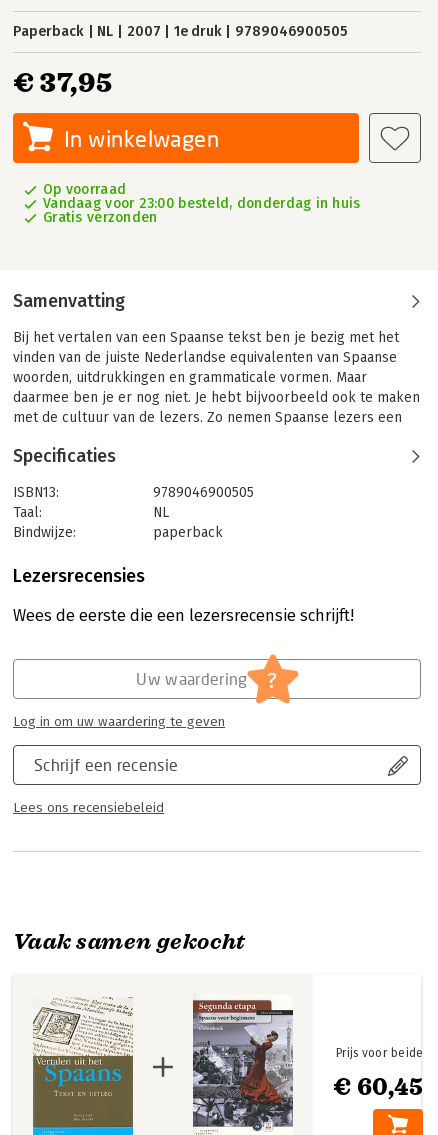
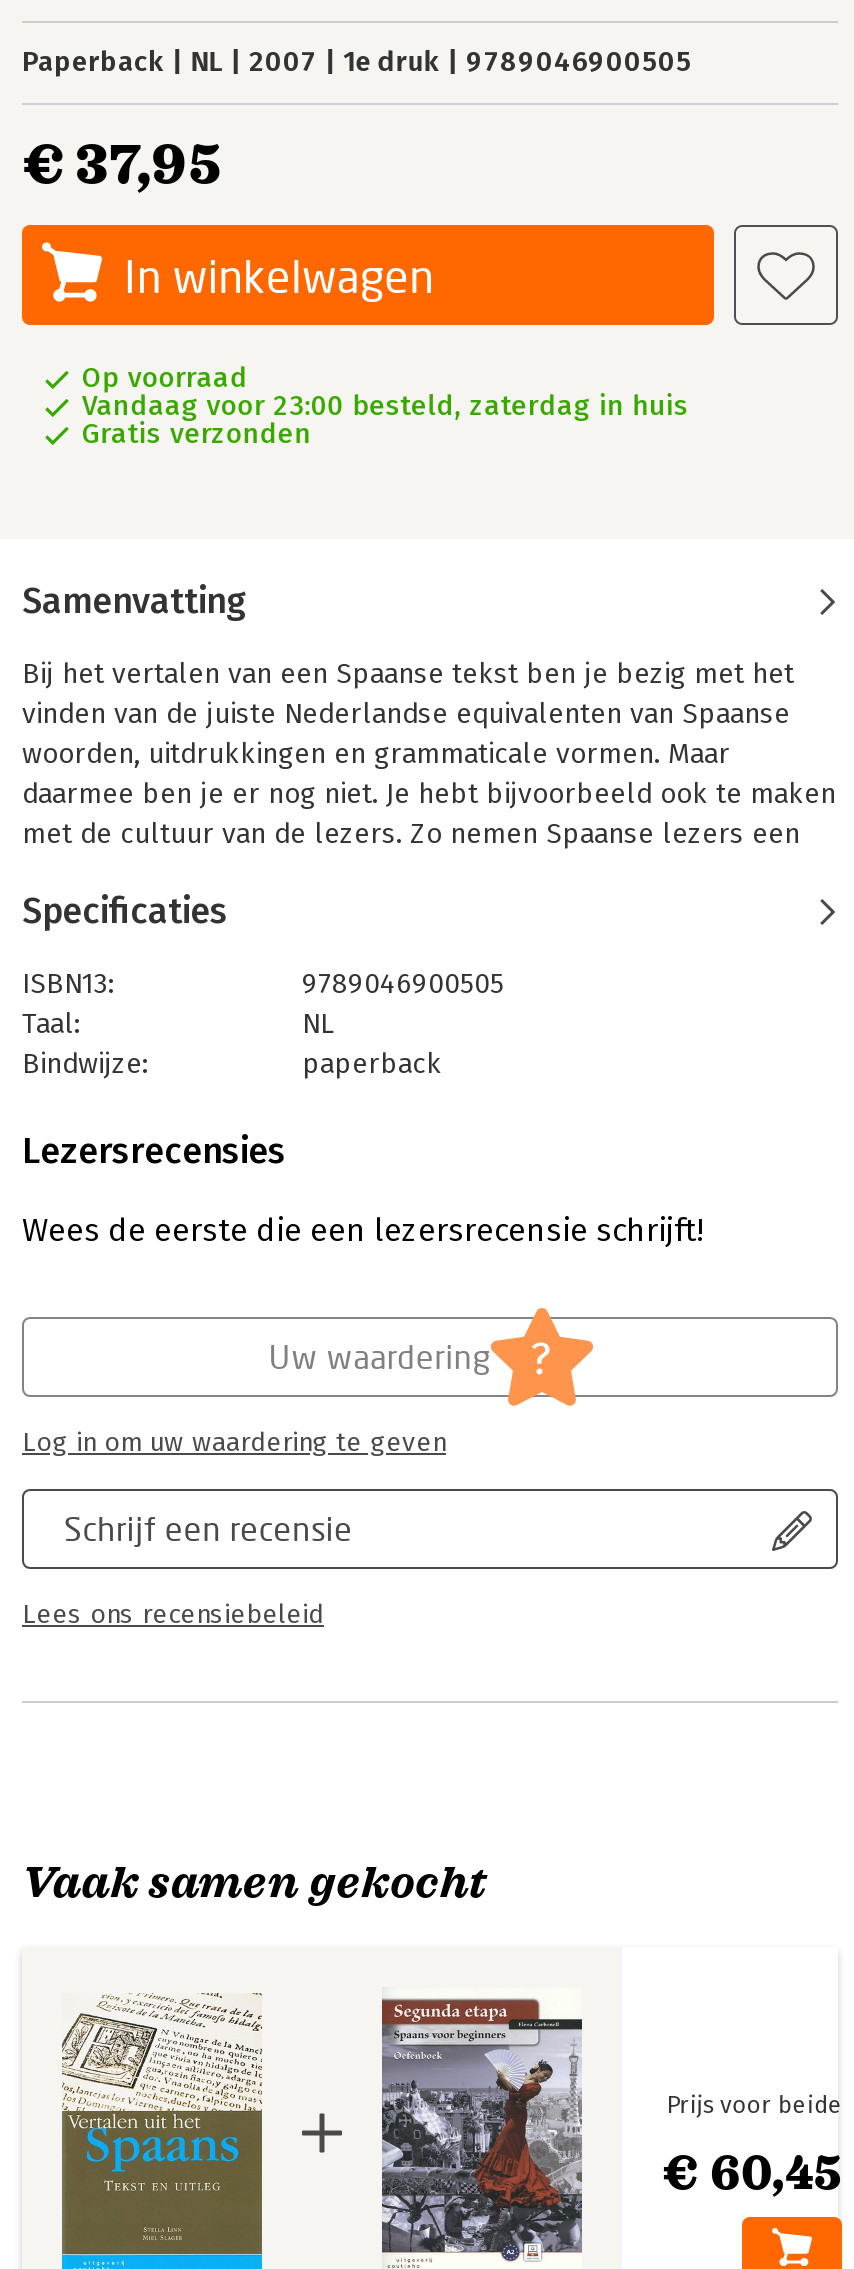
[43,195,361,212] Vandaag voor 23:00 besteld, donderdag in huis -> [82,389,689,423] Vandaag voor 23:00 besteld, zaterdag in huis

